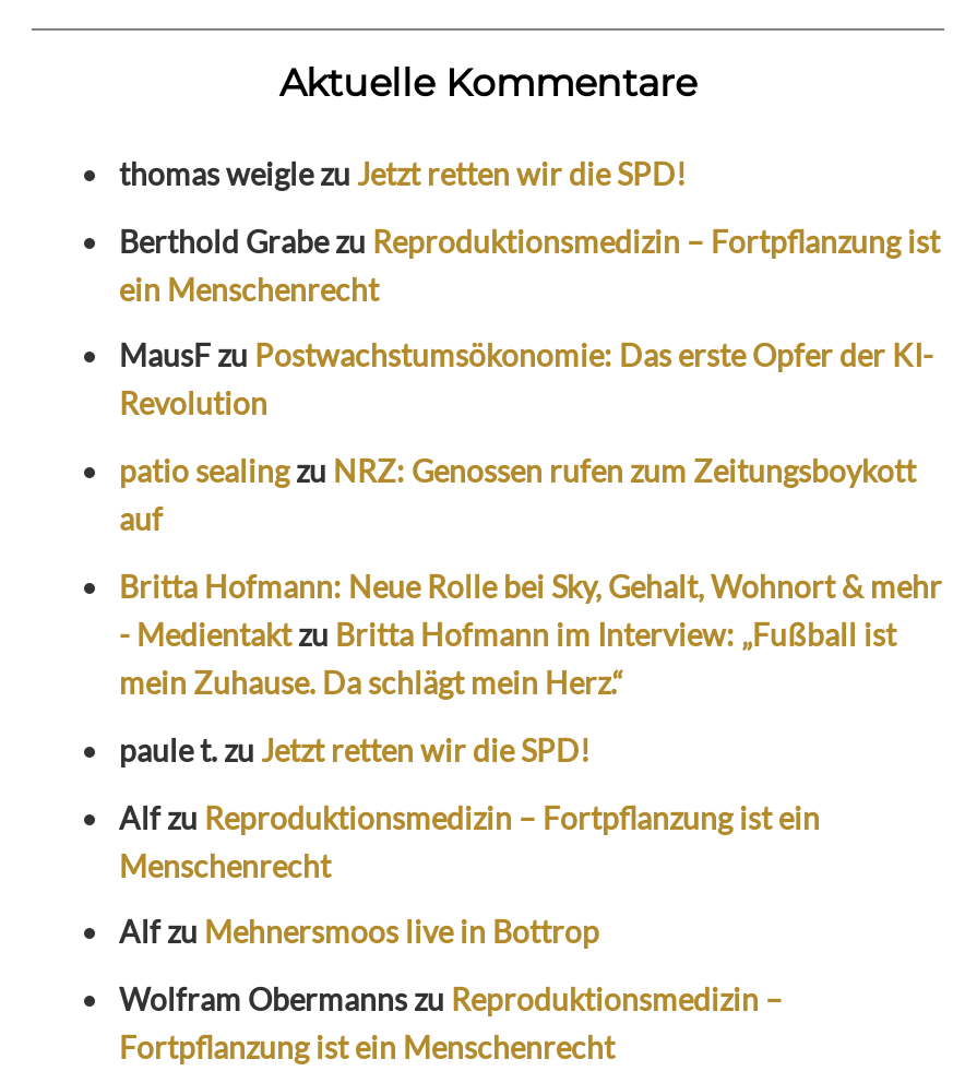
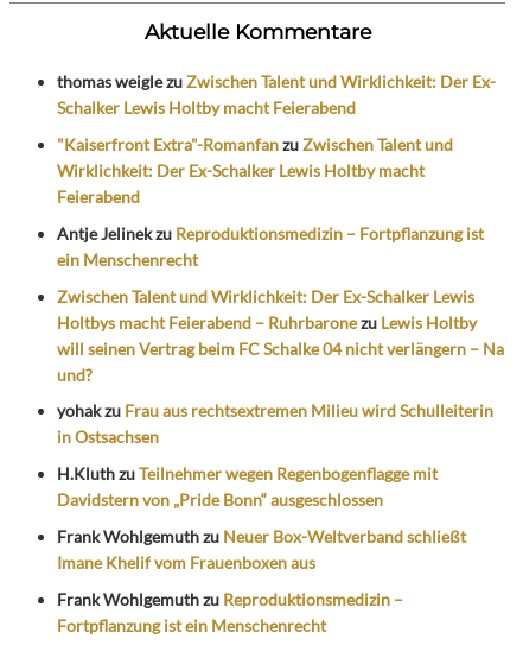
[119,155,940,259] thomas weigle zu Jetzt retten wir die SPD! | Berthold Grabe zu Reproduktionsmedizin – Fortpflanzung ist -> [57,72,496,243] thomas weigle zu Zwischen Talent und Wirklichkeit: Der Ex- | Schalker Lewis Holtby macht Feierabend | "Kaiserfront Extra"-Romanfan zu Zwischen Talent und | Wirklichkeit: Der Ex-Schalker Lewis Holtby macht | Feierabend | Antje Jelinek zu Reproduktionsmedizin – Fortpflanzung ist
moved [119,270,379,307] -> [57,249,198,270]: ein Menschenrecht
[119,337,942,1018] MausF zu Postwachstumsökonomie: Das erste Opfer der KI- | Revolution | patio sealing zu NRZ: Genossen rufen zum Zeitungsboykott | auf | Britta Hofmann: Neue Rolle bei Sky, Gehalt, Wohnort & mehr | - Medientakt zu Britta Hofmann im Interview: „Fußball ist | mein Zuhause. Da schlägt mein Herz.“ | paule t. zu Jetzt retten wir die SPD! | Alf zu Reproduktionsmedizin – Fortpflanzung ist ein | Menschenrecht | Alf zu Mehnersmoos live in Bottrop | Wolfram Obermanns zu Reproduktionsmedizin – -> [57,286,504,609] Zwischen Talent und Wirklichkeit: Der Ex-Schalker Lewis | Holtbys macht Feierabend – Ruhrbarone zu Lewis Holtby | will seinen Vertrag beim FC Schalke 04 nicht verlängern – Na | und? | yohakzu Frau aus rechtsextremen Milieu wird Schulleiterin | in Ostsachsen | H.Kluth zu Teilnehmer wegen Regenbogenflagge mit | Davidstern von „Pride Bonn“ ausgeschlossen | Frank Wohlgemuth zu Neuer Box-Weltverband schließt | Imane Khelif vom Frauenboxen aus | Frank Wohlgemuth zu Reproduktionsmedizin –

